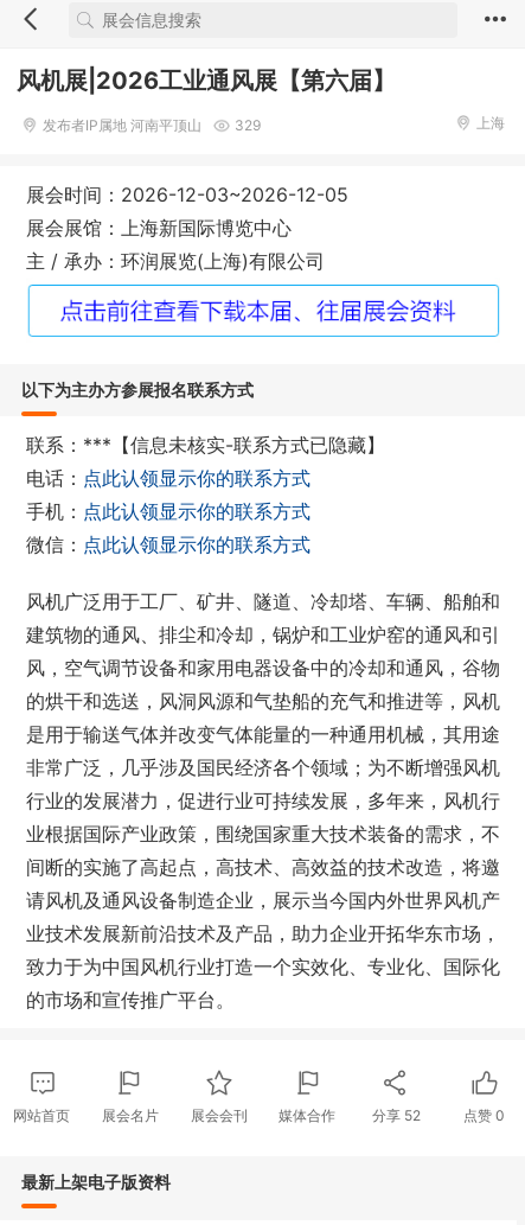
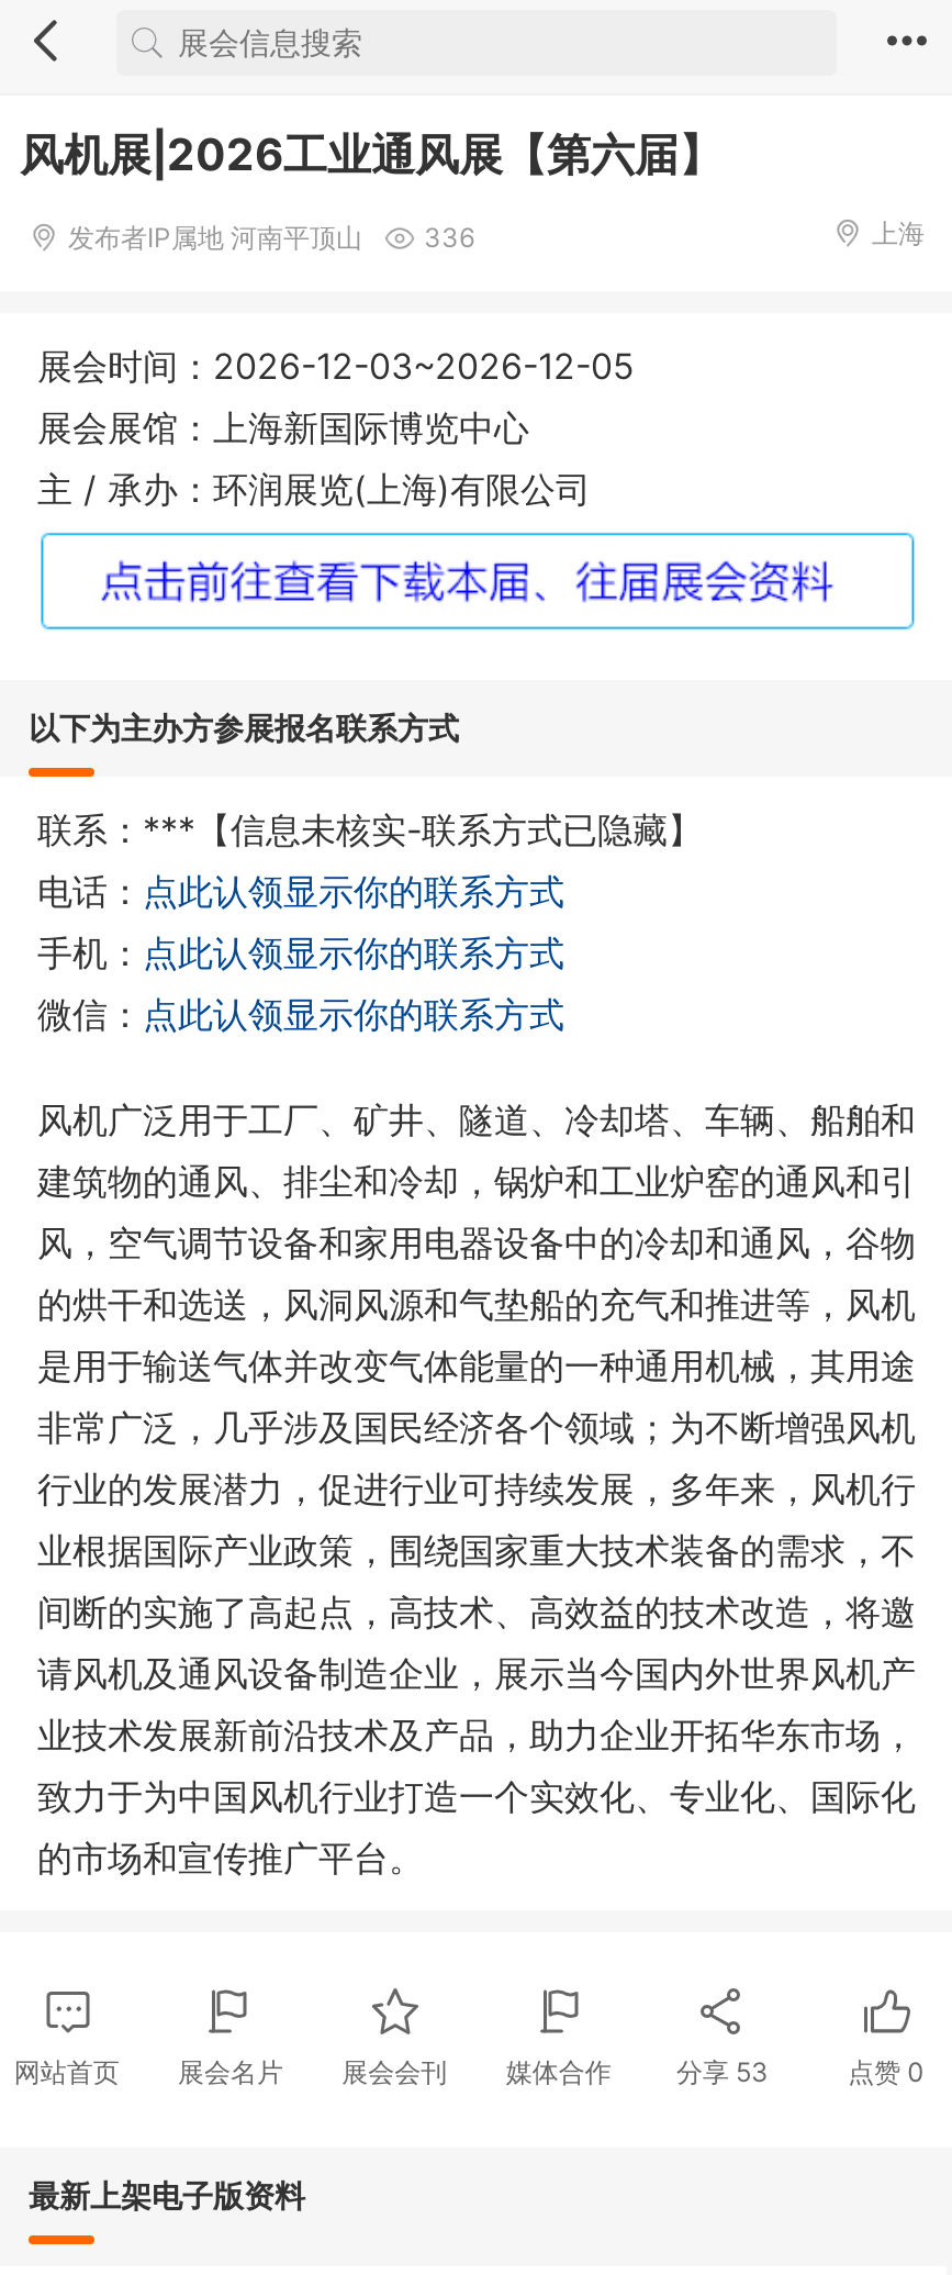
[43,116,261,134] 发布者IP属地 河南平顶山 329 -> [68,221,474,254] 发布者IP属地 河南平顶山 336
[372,1106,420,1124] 分享52 -> [676,2055,769,2088] 分享53

